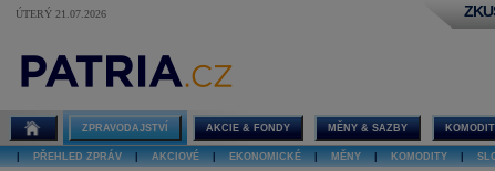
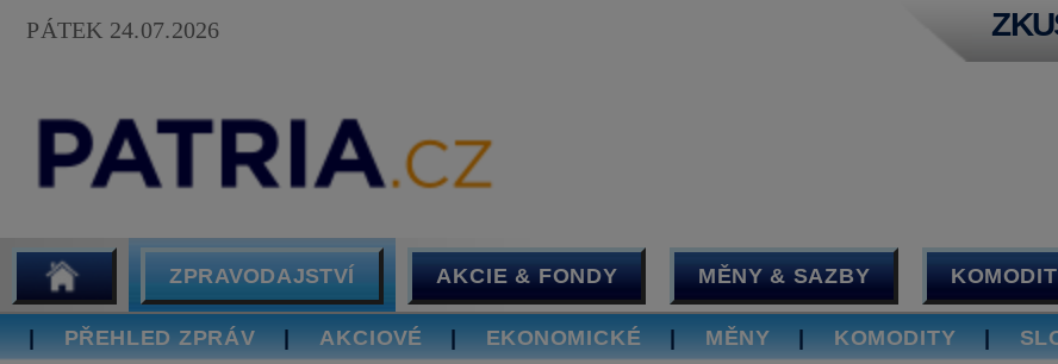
[16,8,106,20] ÚTERÝ 21.07.2026 -> [26,17,219,43] PÁTEK 24.07.2026

